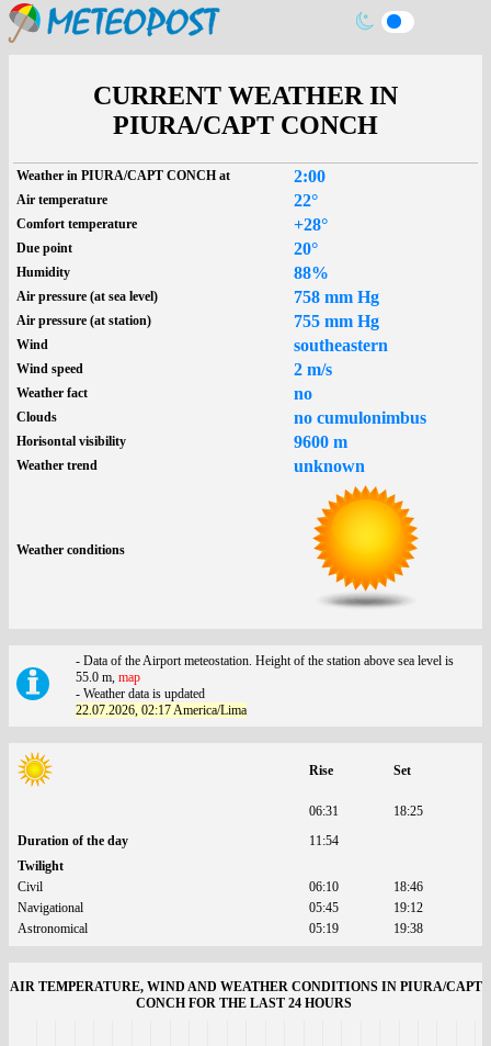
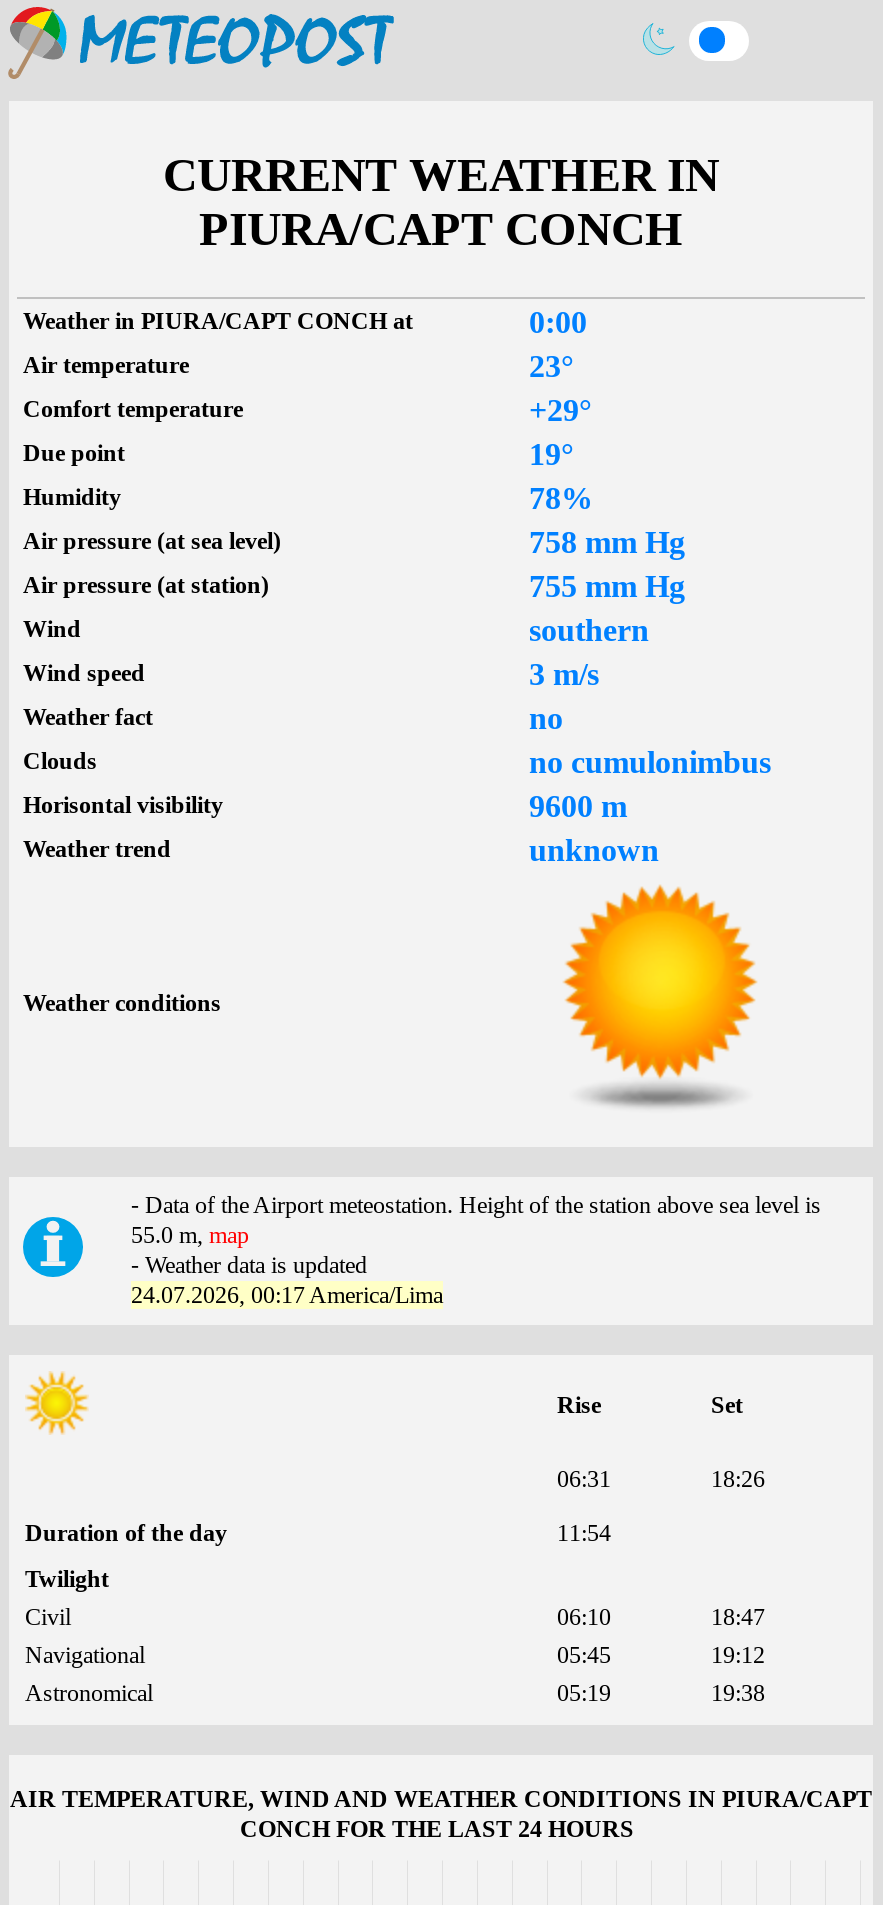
[294,167,326,186] 2:00 -> [529,305,587,339] 0:00
[294,191,318,210] 22° -> [529,349,573,383] 23°
[294,215,328,234] +28° -> [529,393,591,427] +29°
[294,239,318,258] 20° -> [529,437,573,471] 19°
[294,264,329,282] 88% -> [529,481,593,515] 78%
[294,336,388,355] southeastern -> [529,613,649,647] southern
[294,360,332,379] 2 m/s -> [529,657,599,691] 3 m/s
[76,703,247,718] 22.07.2026, 02:17 America/Lima -> [131,1281,443,1309] 24.07.2026, 00:17 America/Lima
[393,804,423,819] 18:25 -> [711,1465,765,1493] 18:26
[393,879,423,895] 18:46 -> [711,1603,765,1631] 18:47

